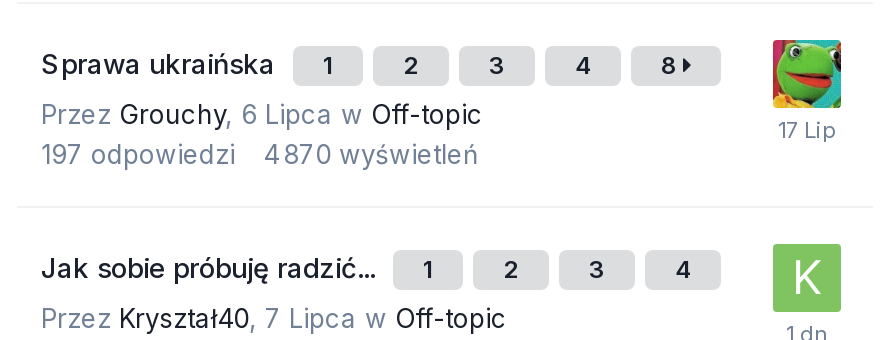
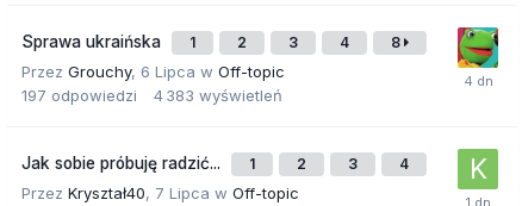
[41,139,479,171] 197 odpowiedzi 4 870 wyświetleń -> [21,86,282,105] 197 odpowiedzi 4 383 wyświetleń

